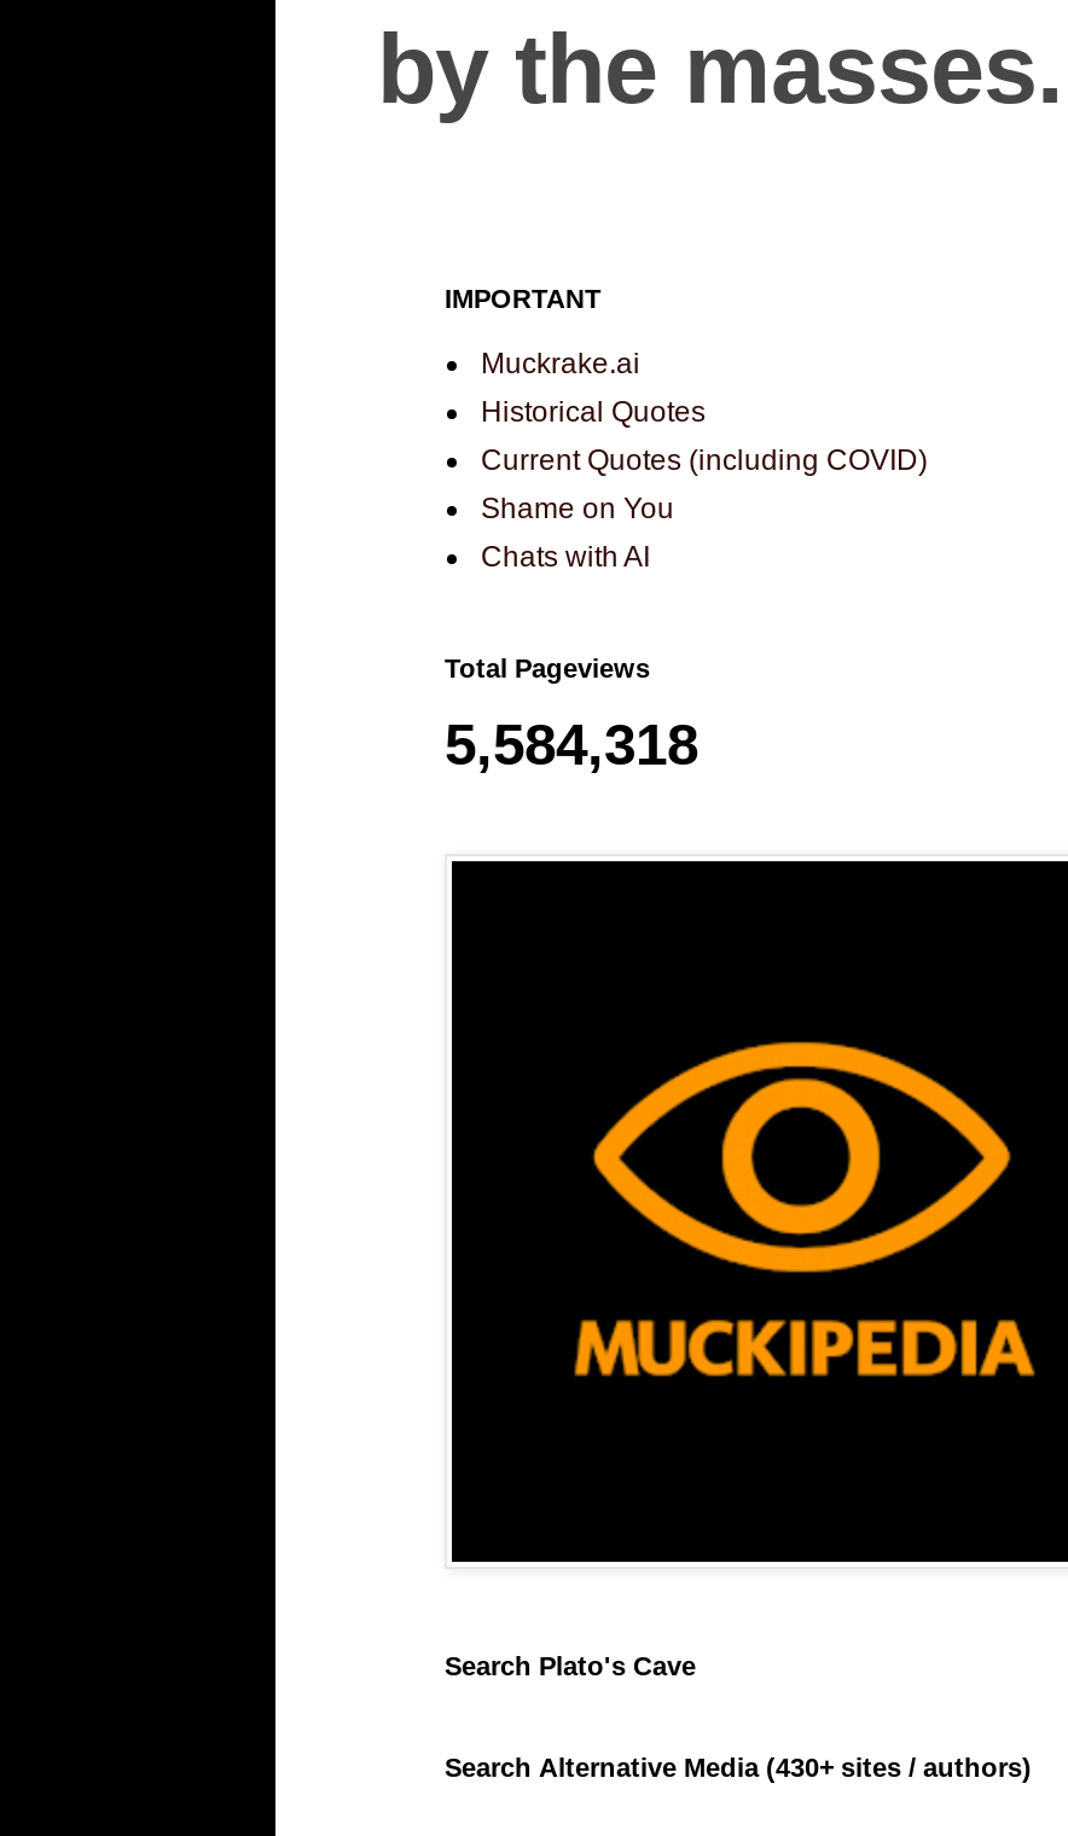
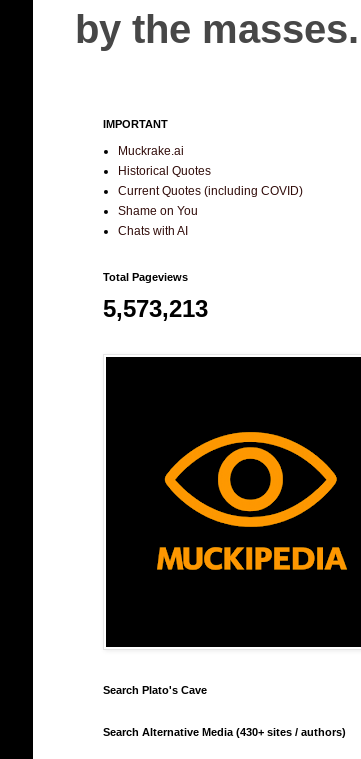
[445,711,698,777] 5,584,318 -> [103,295,208,322] 5,573,213

